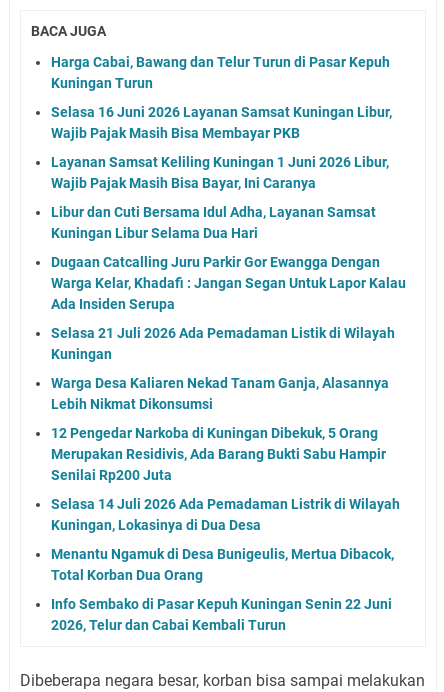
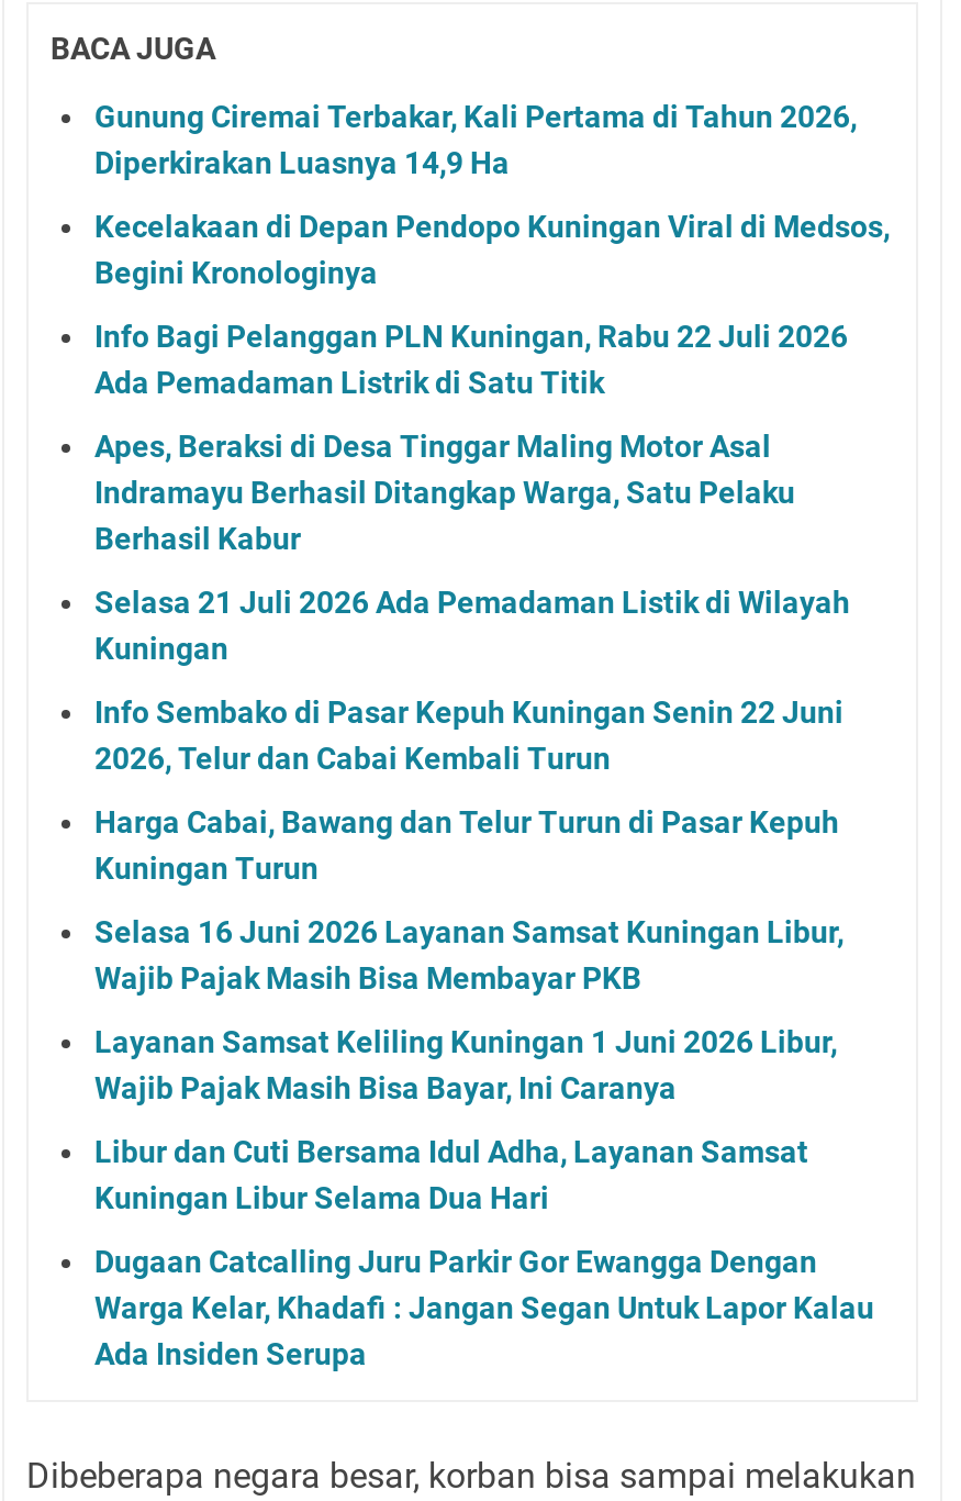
none -> [94,98,890,555] Gunung Ciremai Terbakar, Kali Pertama di Tahun 2026, | Diperkirakan Luasnya 14,9 Ha | Kecelakaan di Depan Pendopo Kuningan Viral di Medsos, | Begini Kronologinya | Info Bagi Pelanggan PLN Kuningan, Rabu 22 Juli 2026 | Ada Pemadaman Listrik di Satu Titik | Apes, Beraksi di Desa Tinggar Maling Motor Asal | Indramayu Berhasil Ditangkap Warga, Satu Pelaku | Berhasil Kabur
moved [51,54,406,312] -> [94,803,874,1370]: Harga Cabai, Bawang dan Telur Turun di Pasar Kepuh | Kuningan Turun | Selasa 16 Juni 2026 Layanan Samsat Kuningan Libur, | ... | Warga Kelar, Khadafi : Jangan Segan Untuk Lapor Kalau | Ada Insiden Serupa
moved [51,325,395,362] -> [94,584,850,665]: Selasa 21 Juli 2026 Ada Pemadaman Listik di Wilayah | Kuningan
[51,375,400,583] Warga Desa Kaliaren Nekad Tanam Ganja, Alasannya | Lebih Nikmat Dikonsumsi | 12 Pengedar Narkoba di Kuningan Dibekuk, 5 Orang | Merupakan Residivis, Ada Barang Bukti Sabu Hampir | Senilai Rp200 Juta | Selasa 14 Juli 2026 Ada Pemadaman Listrik di Wilayah | Kuningan, Lokasinya di Dua Desa | Menantu Ngamuk di Desa Bunigeulis, Mertua Dibacok, | Total Korban Dua Orang -> none
moved [51,596,392,633] -> [94,694,843,775]: Info Sembako di Pasar Kepuh Kuningan Senin 22 Juni | 2026, Telur dan Cabai Kembali Turun

